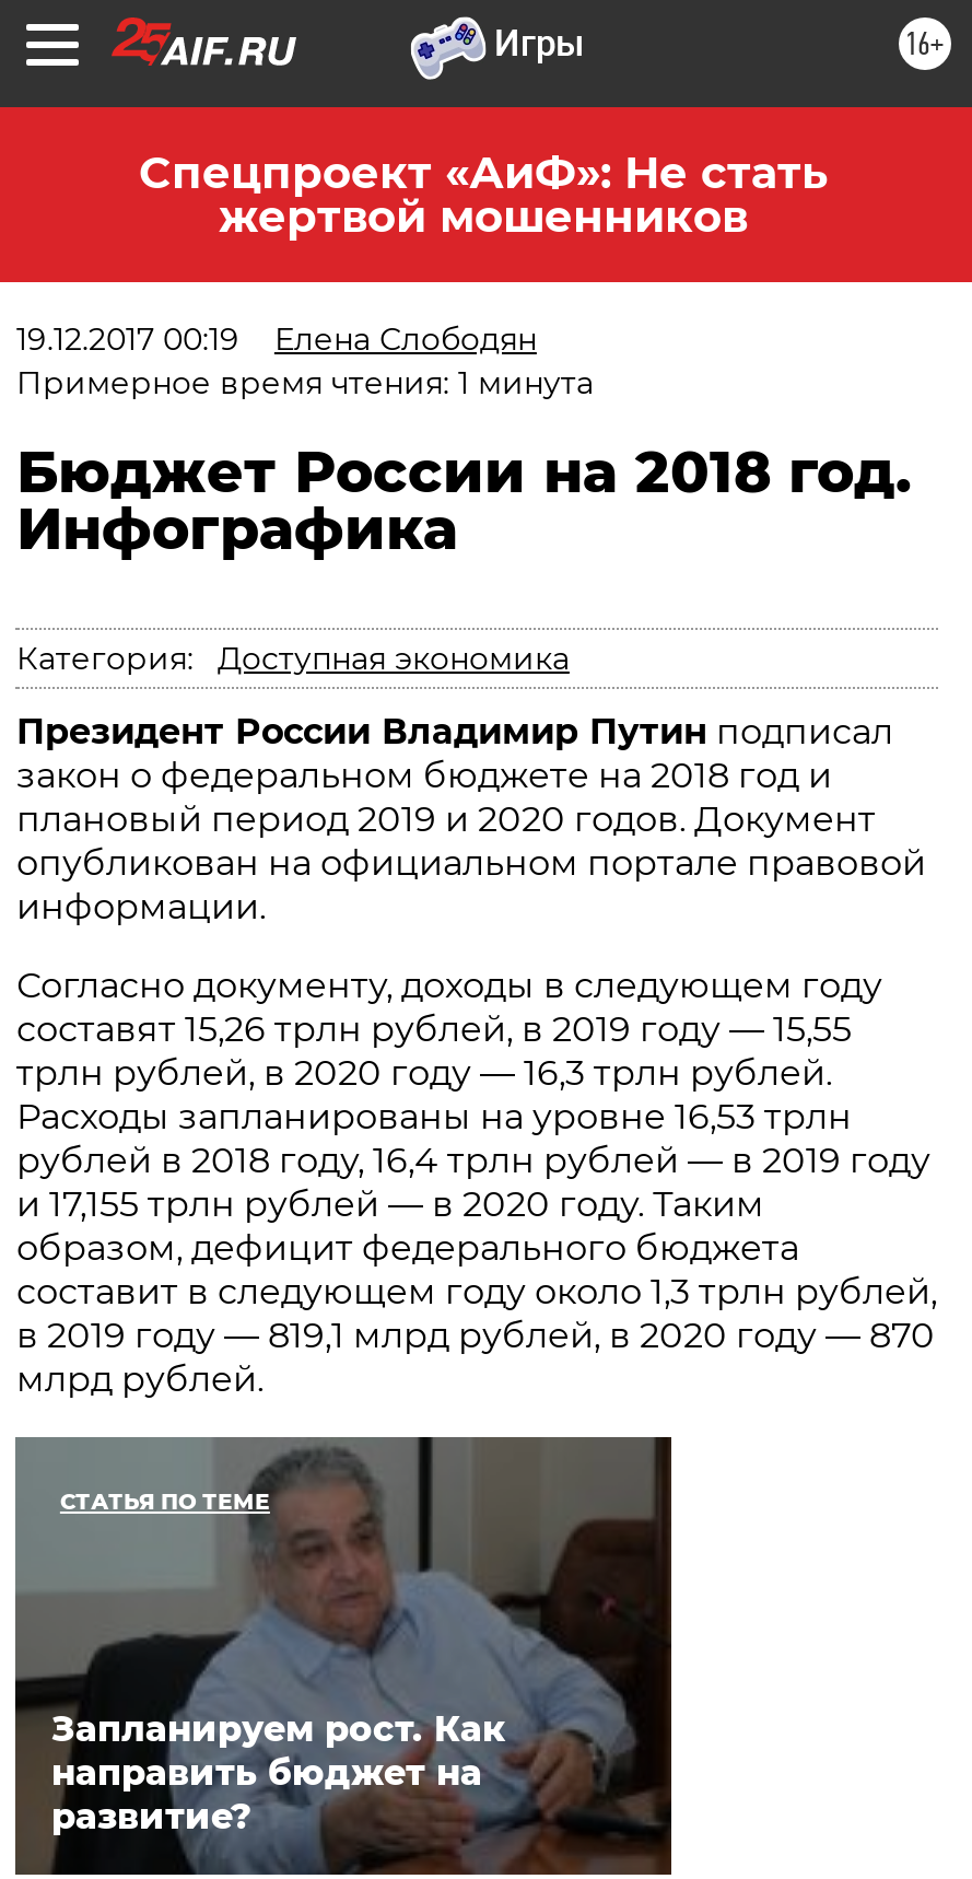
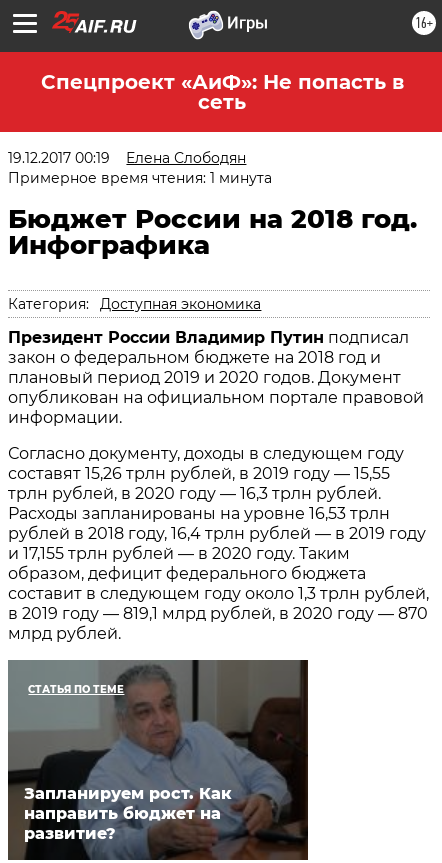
[139,147,828,243] Спецпроект «АиФ»: Не стать | жертвой мошенников -> [40,70,403,114] Спецпроект «АиФ»: Не попасть в | сеть

